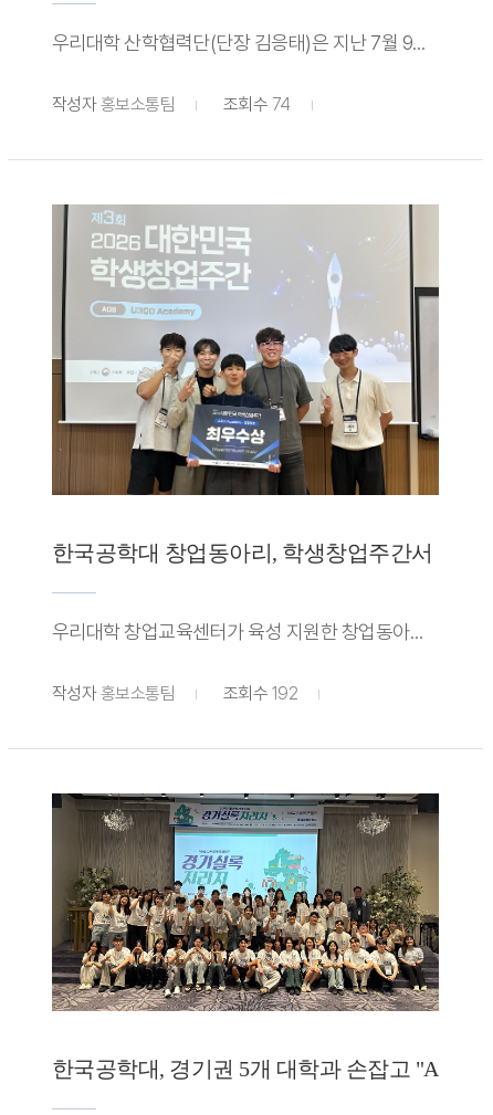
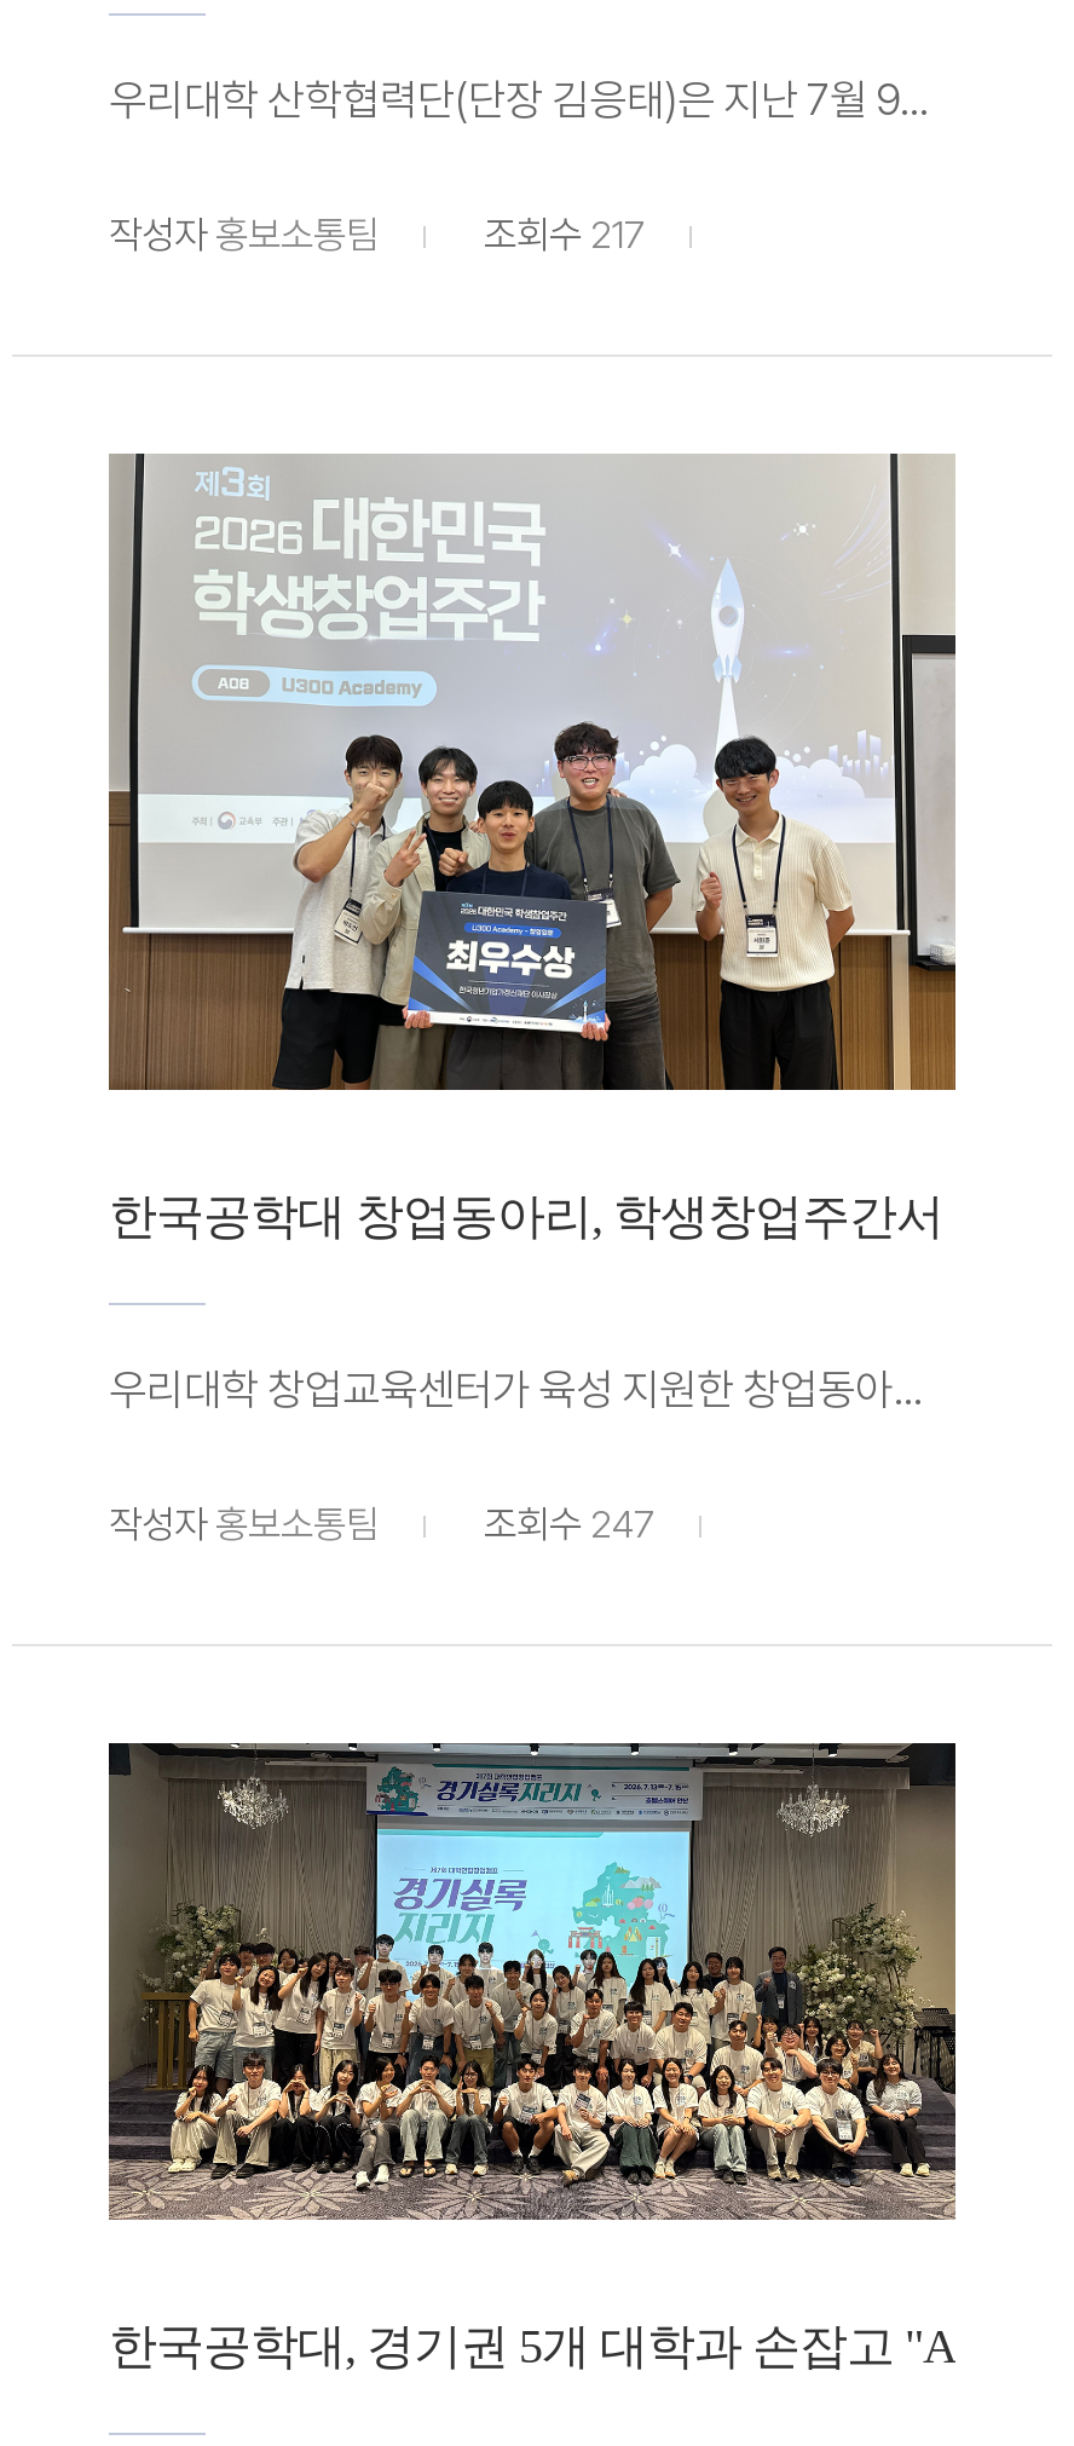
[223,94,291,115] 조회수 74 -> [484,213,645,259] 조회수 217
[223,683,298,704] 조회수 192 -> [484,1501,654,1547] 조회수 247

